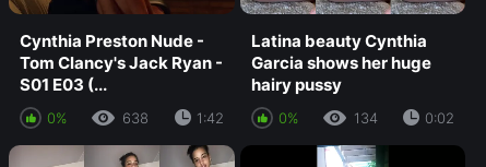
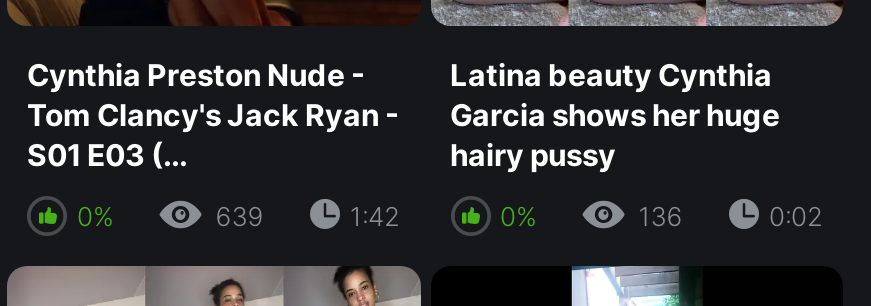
[123,109,149,126] 638 -> [215,199,263,231] 639
[354,109,378,126] 134 -> [639,199,683,231] 136

